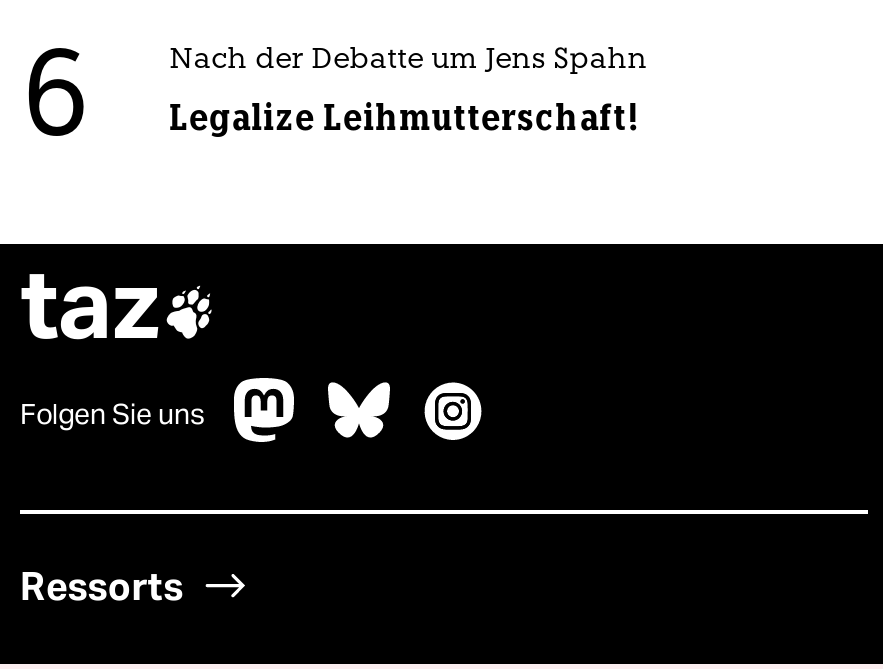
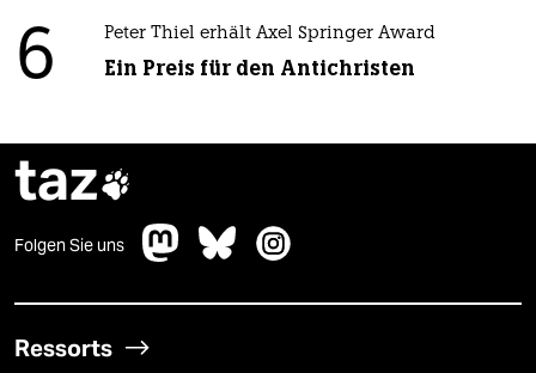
[169,46,647,76] Nach der Debatte um Jens Spahn -> [104,25,435,43] Peter Thiel erhält Axel Springer Award
[169,96,637,140] Legalize Leihmutterschaft! -> [104,55,415,81] Ein Preis für den Antichristen

